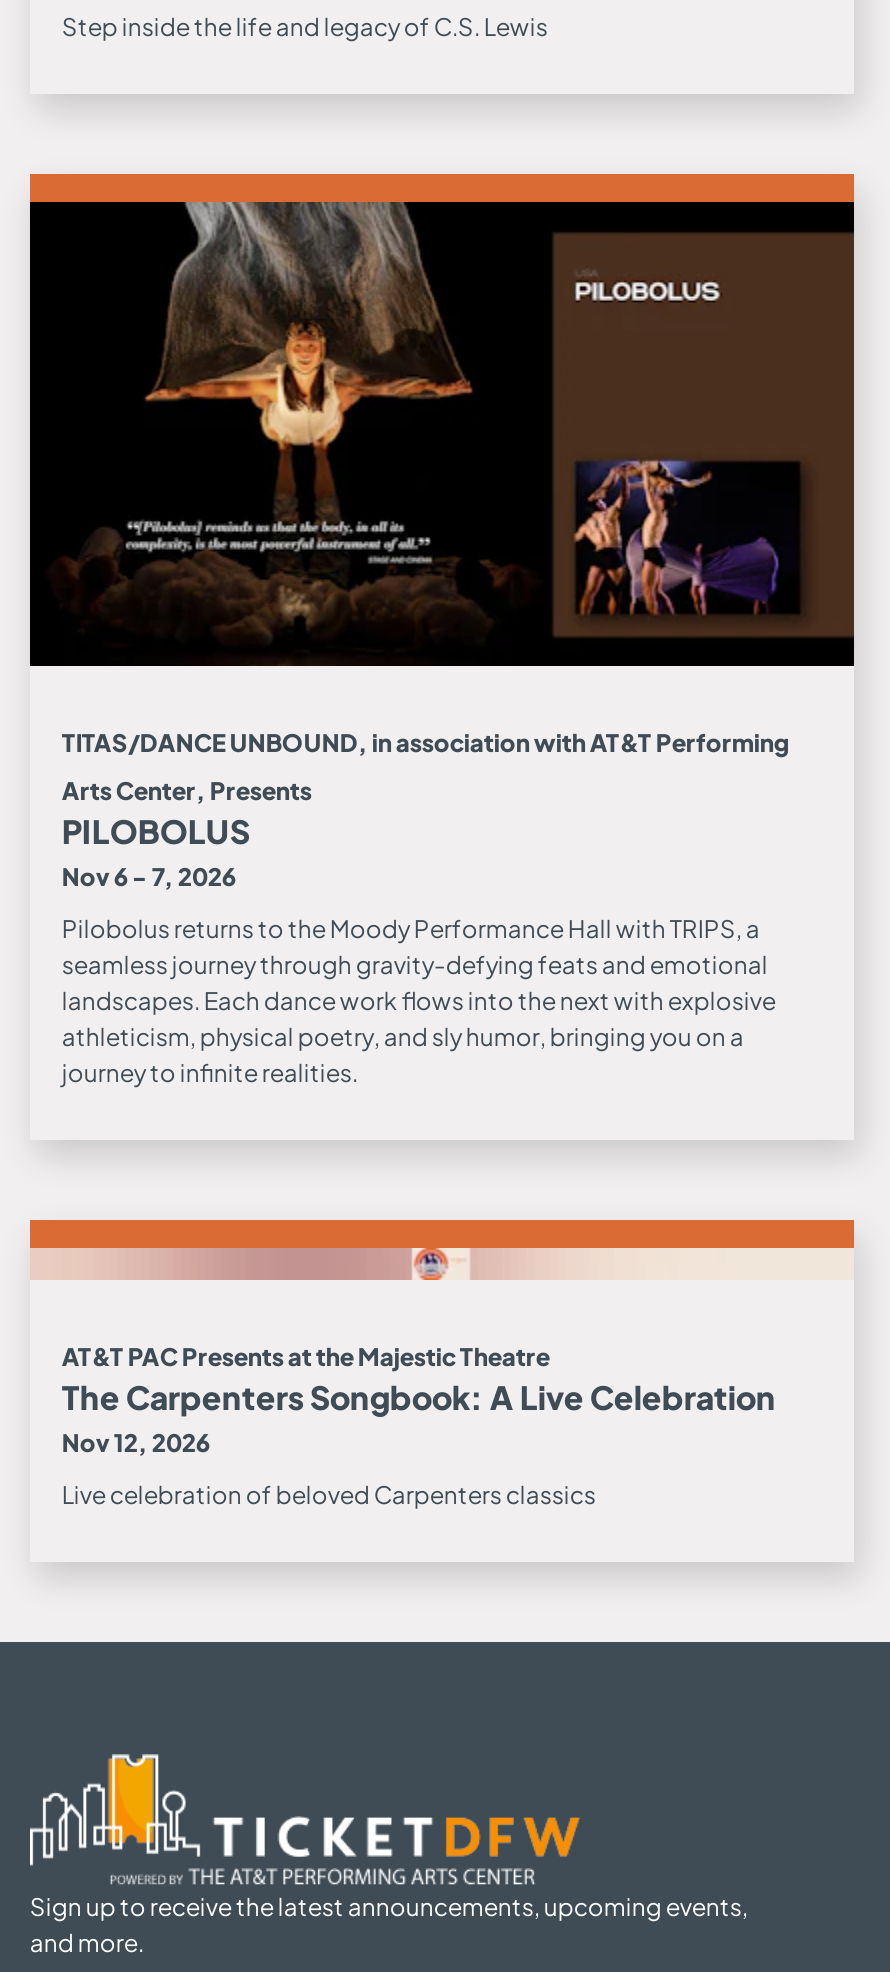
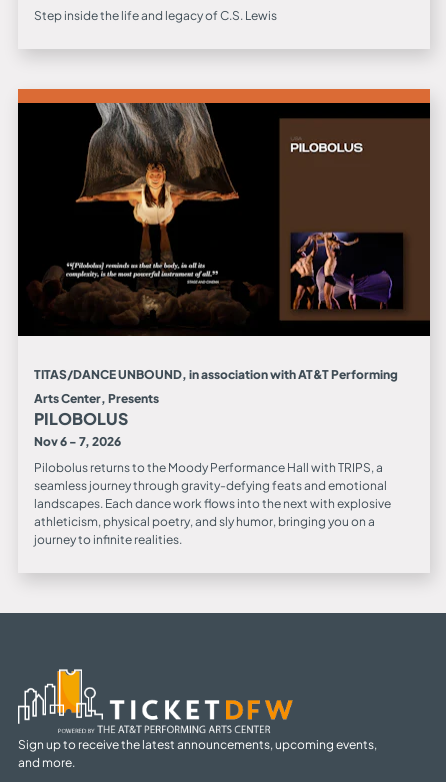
[28,1218,856,1511] [image] | AT&T PAC Presents at the Majestic Theatre | The Carpenters Songbook: A Live Celebration | Nov 12, 2026 | Live celebration of beloved Carpenters classics -> none

